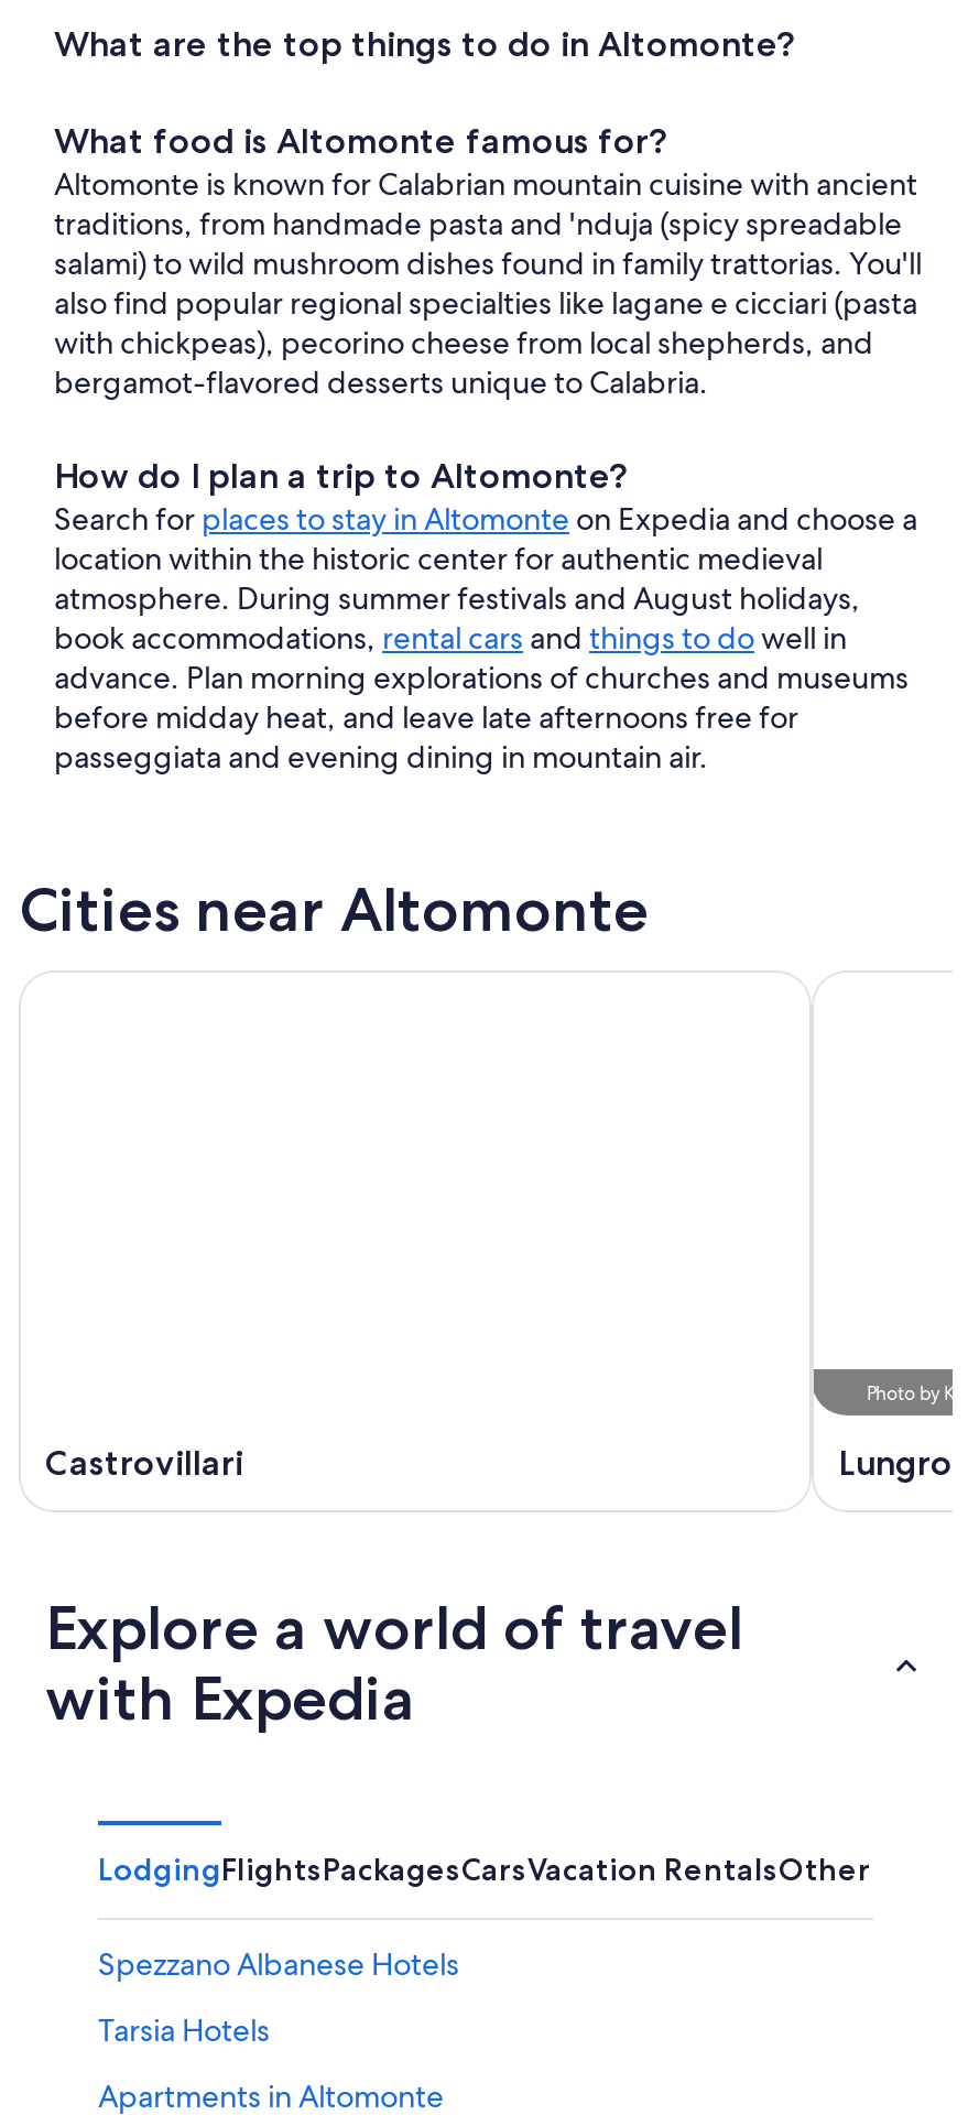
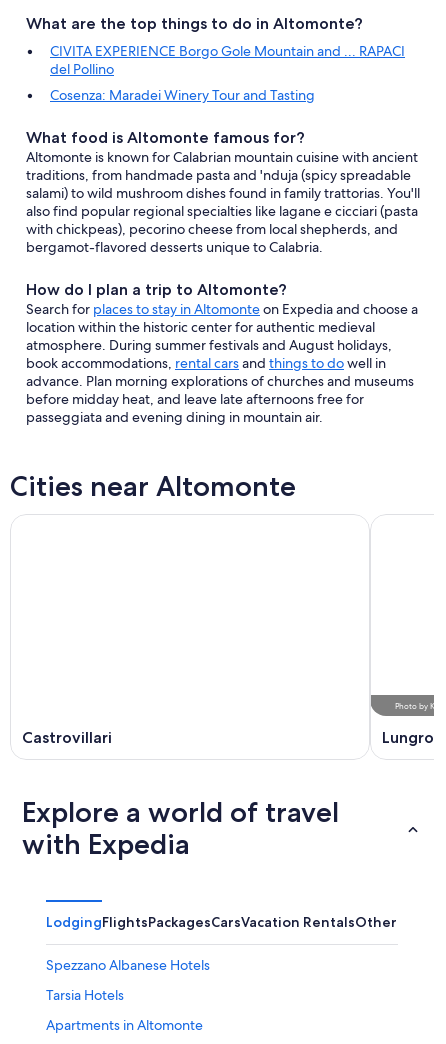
none -> [50,41,405,103] CIVITA EXPERIENCE Borgo Gole Mountain and ... RAPACI | del Pollino | Cosenza: Maradei Winery Tour and Tasting

